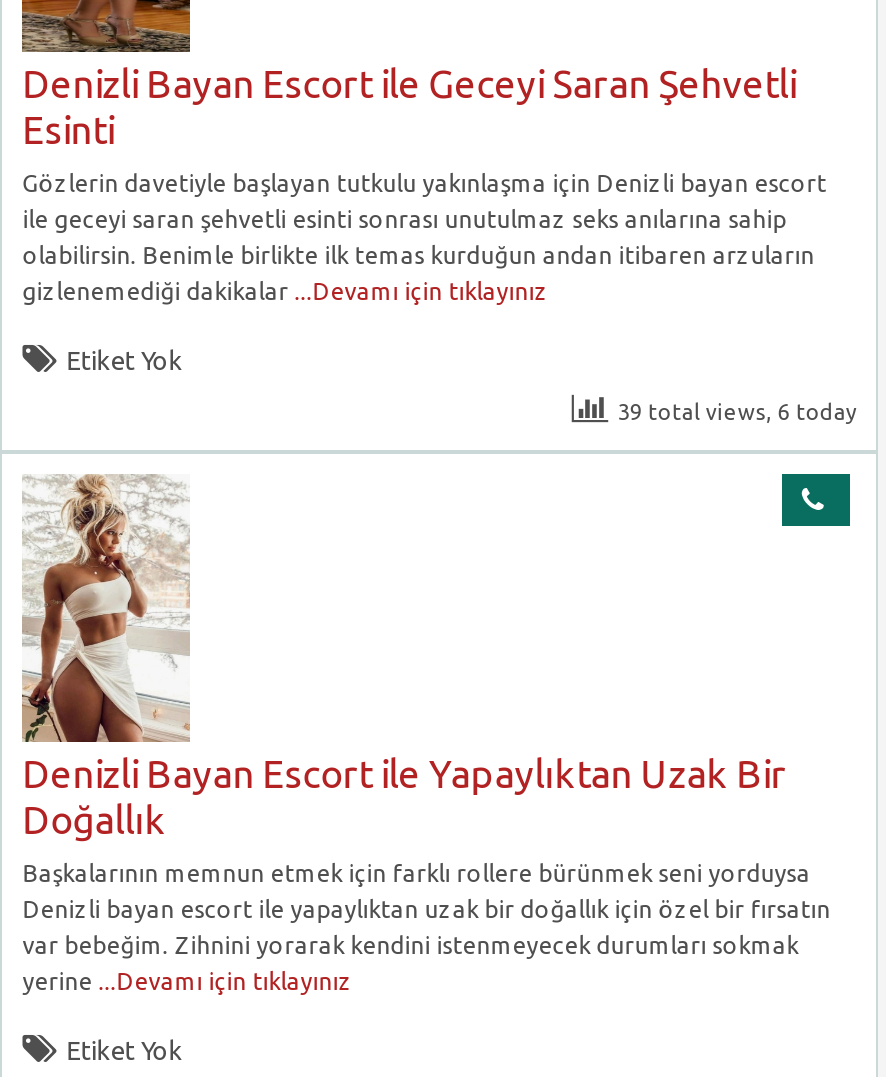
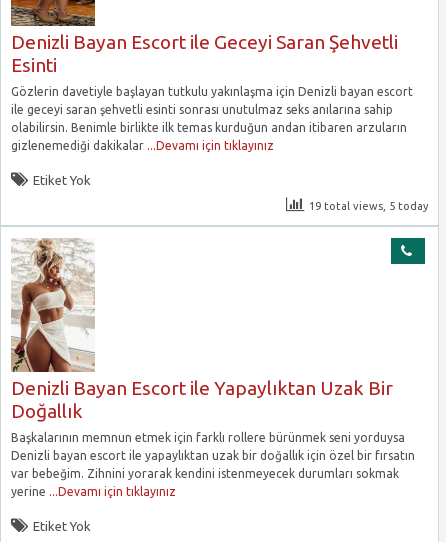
[618,400,856,424] 39 total views, 6 today -> [309,200,428,212] 19 total views, 5 today

